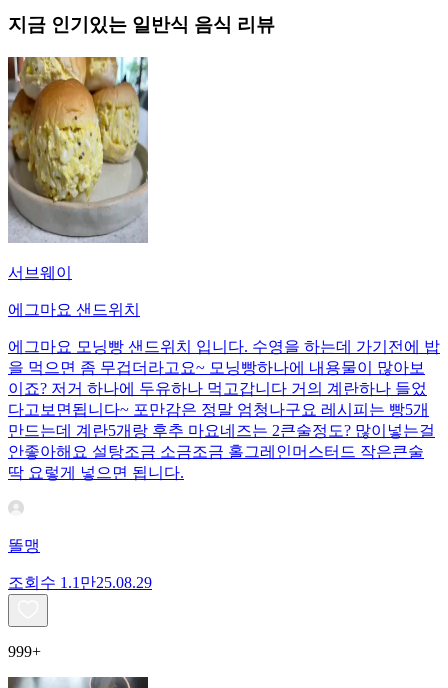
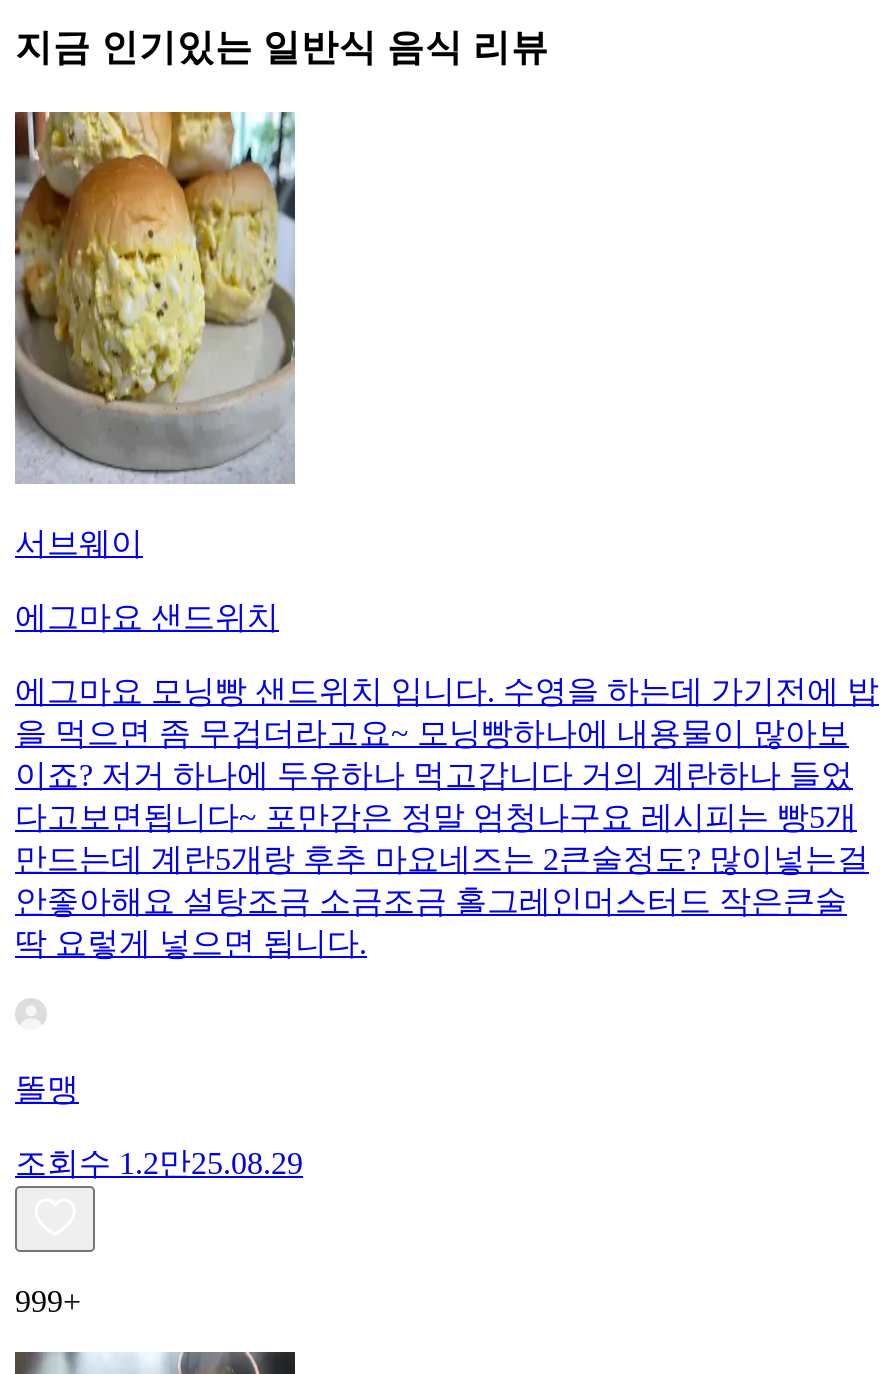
[8,574,152,591] 조회수 1.1만 25.08.29 -> [15,1145,303,1179] 조회수 1.2만 25.08.29

